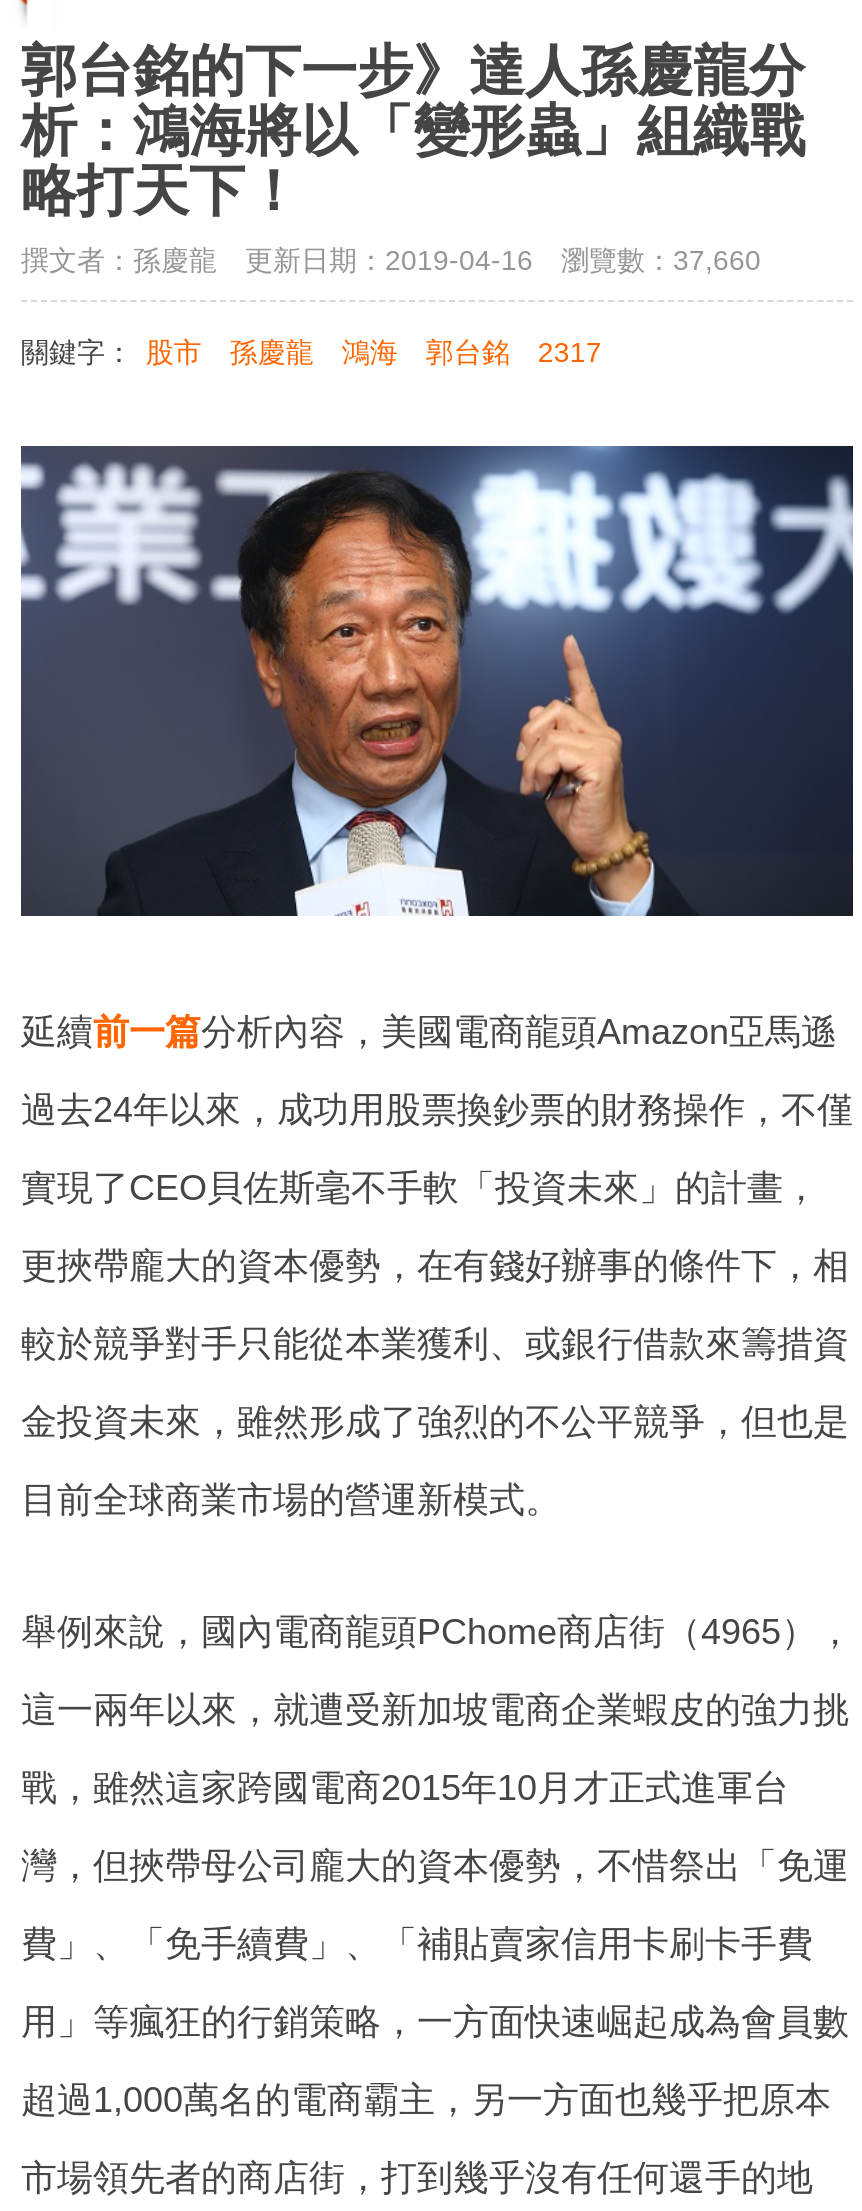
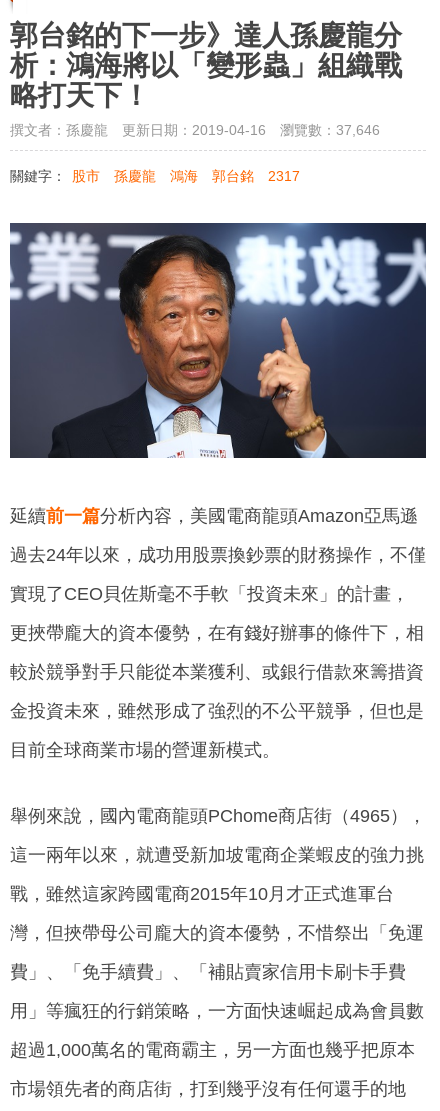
[21,244,761,276] 撰文者：孫慶龍 更新日期：2019-04-16 瀏覽數：37,660 -> [10,122,380,138] 撰文者：孫慶龍 更新日期：2019-04-16 瀏覽數：37,646

